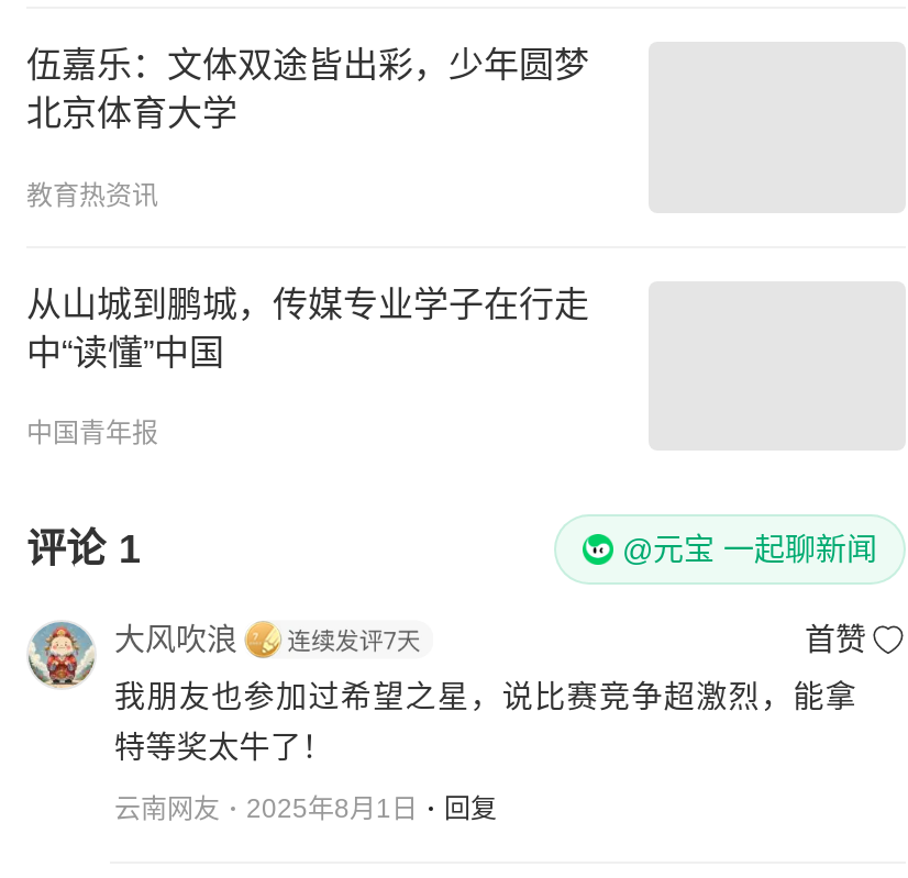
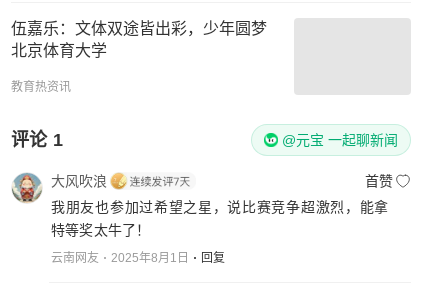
[26,284,589,448] 从山城到鹏城，传媒专业学子在行走 | 中“读懂”中国 | 中国青年报 -> none

